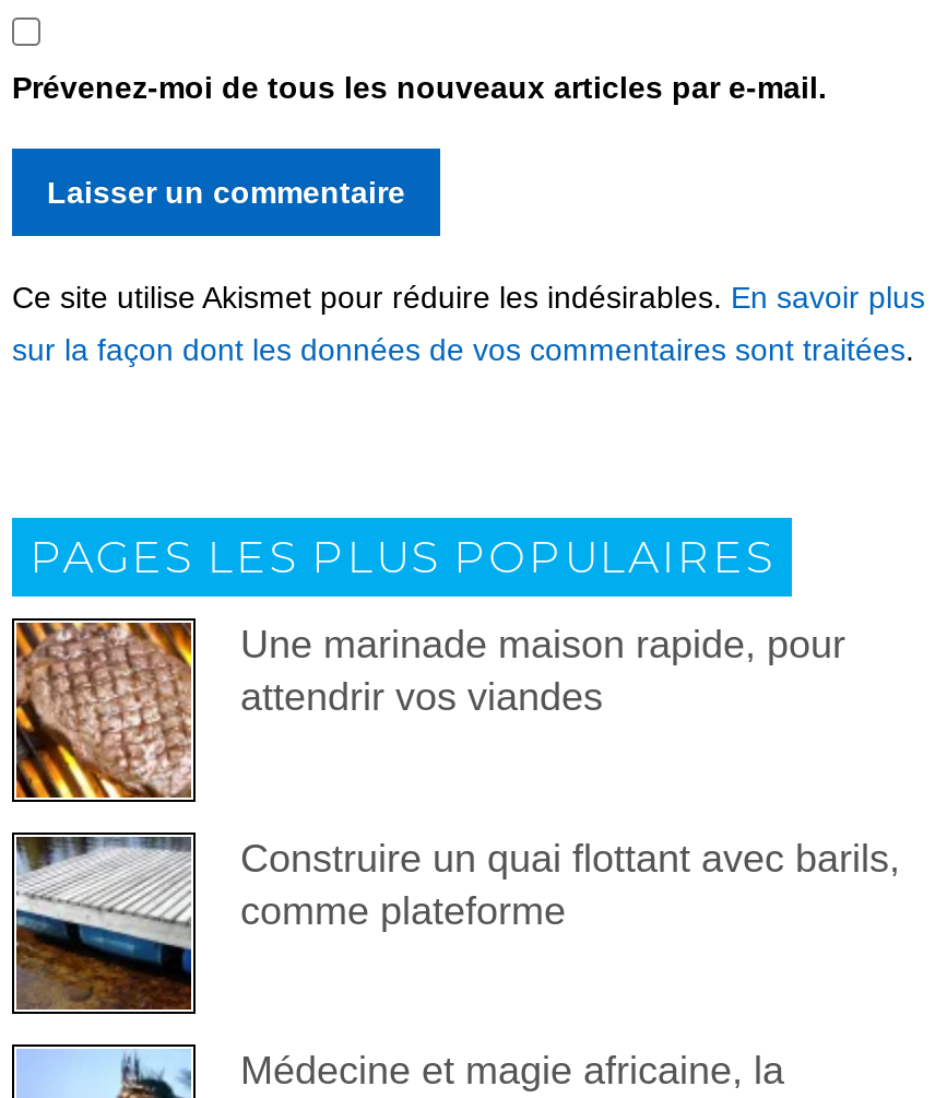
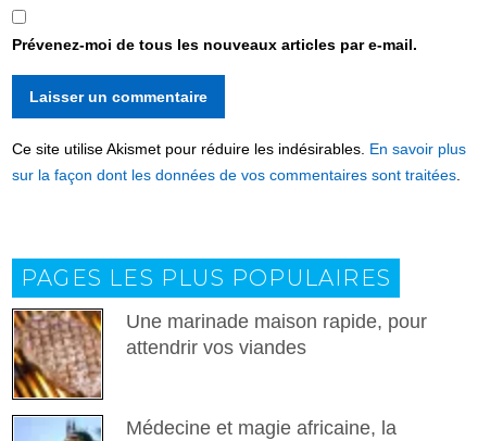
[16,836,900,1012] [image] | Construire un quai flottant avec barils, | comme plateforme -> none

